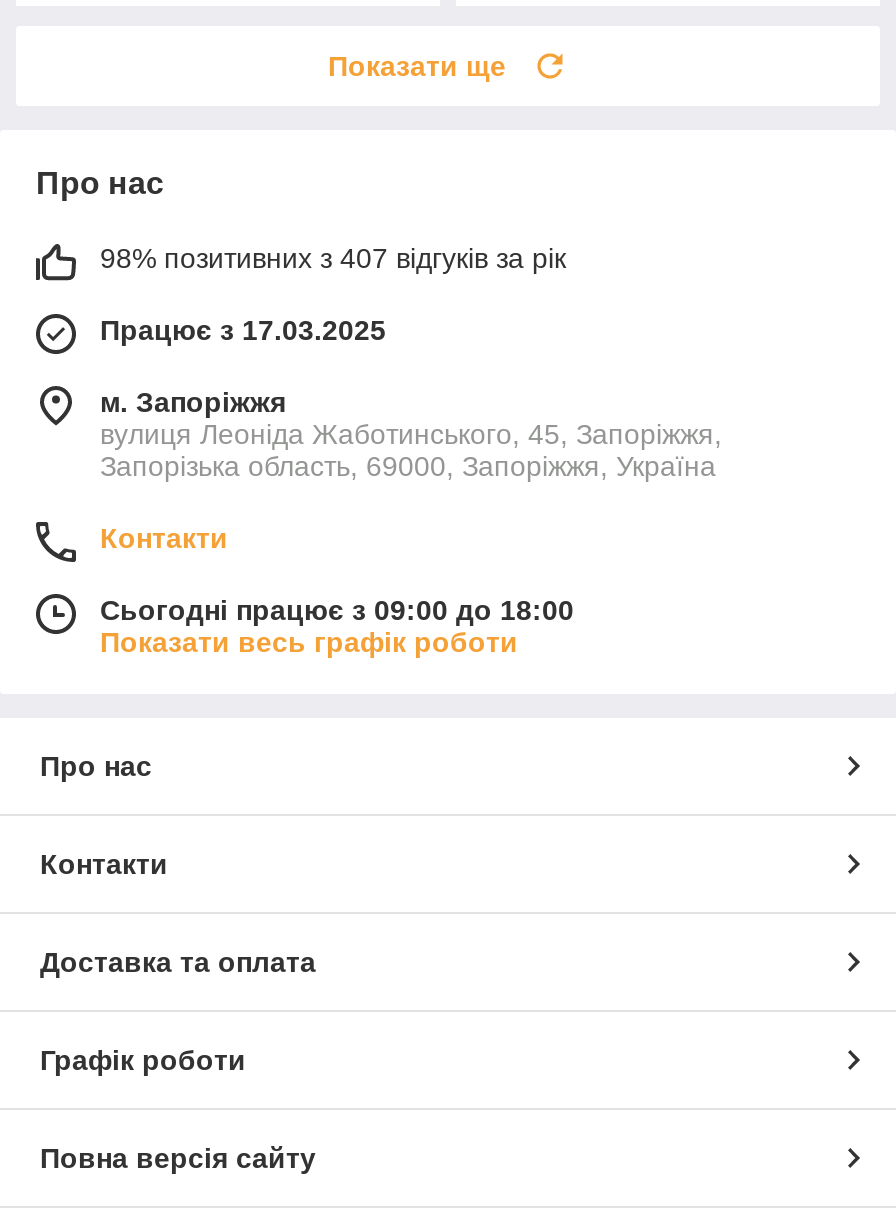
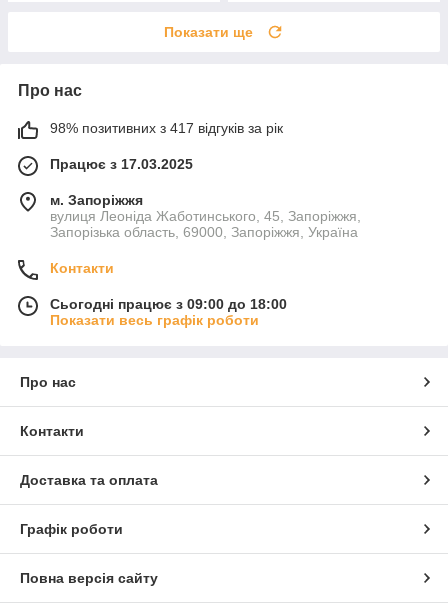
[100,242,566,274] 98% позитивних з 407 відгуків за рік -> [50,120,283,136] 98% позитивних з 417 відгуків за рік

